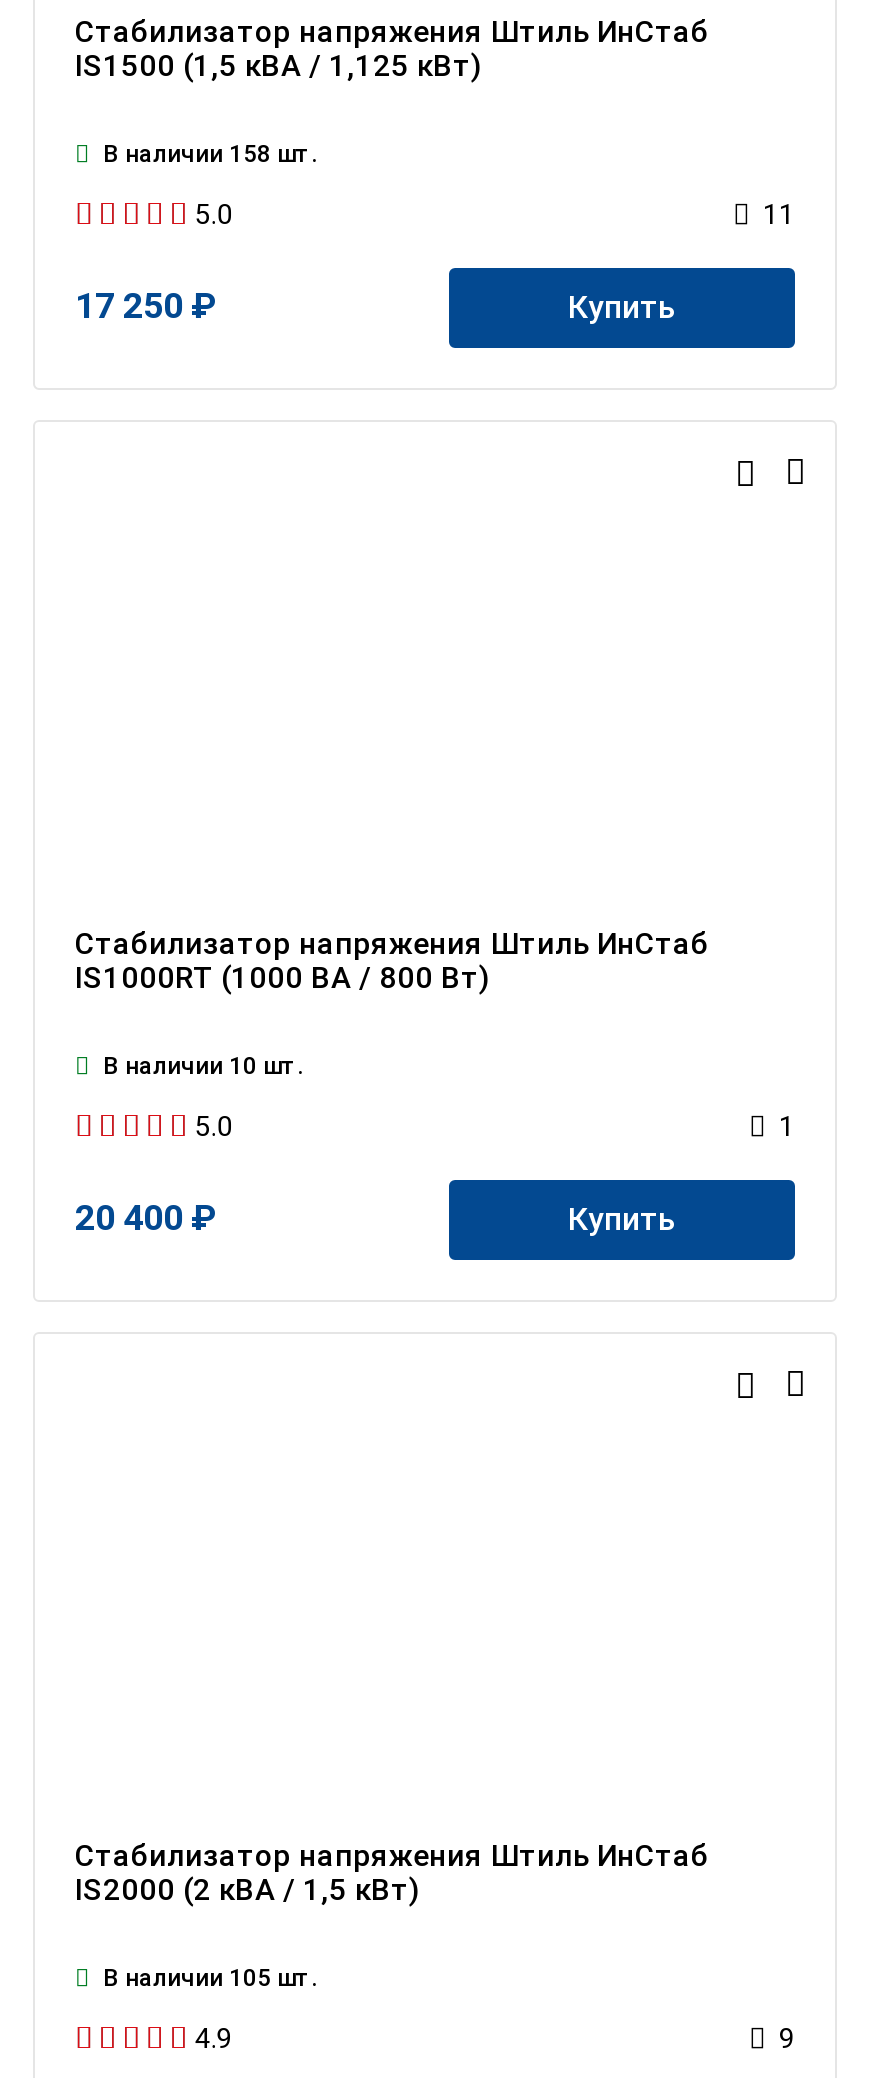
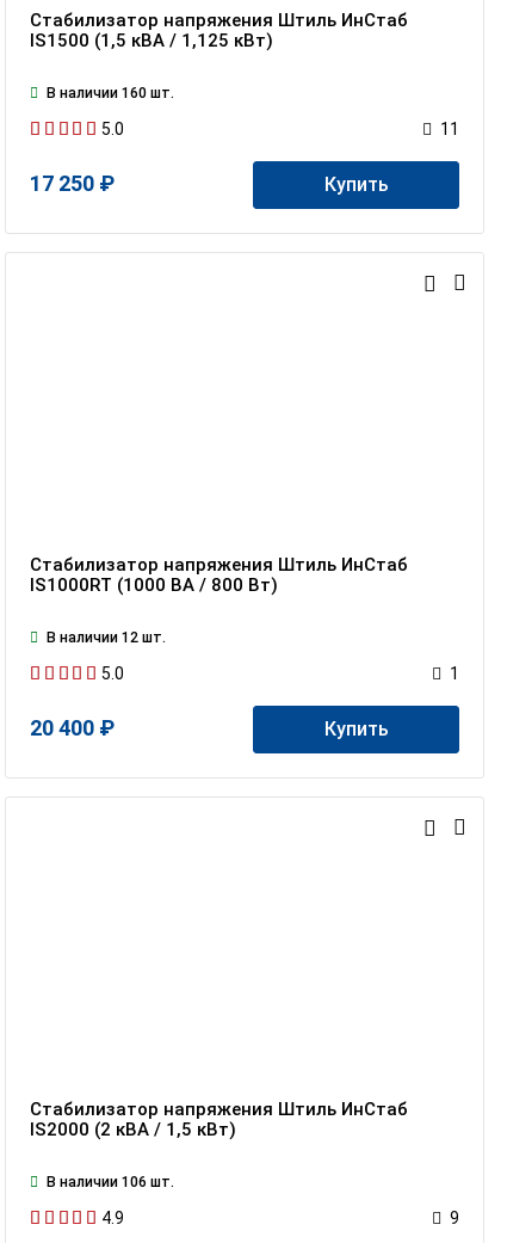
[103,139,317,167] В наличии 158 шт. -> [47,84,174,101] В наличии 160 шт.
[103,1051,303,1079] В наличии 10 шт. -> [47,629,166,646] В наличии 12 шт.
[103,1963,317,1991] В наличии 105 шт. -> [47,1173,174,1190] В наличии 106 шт.

